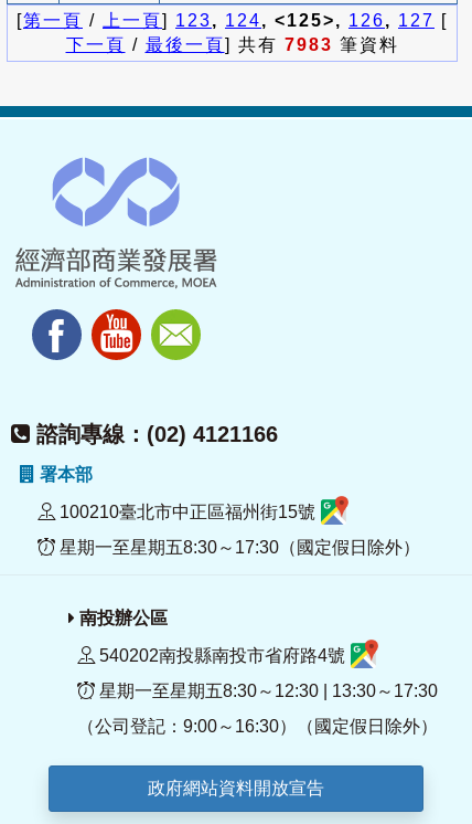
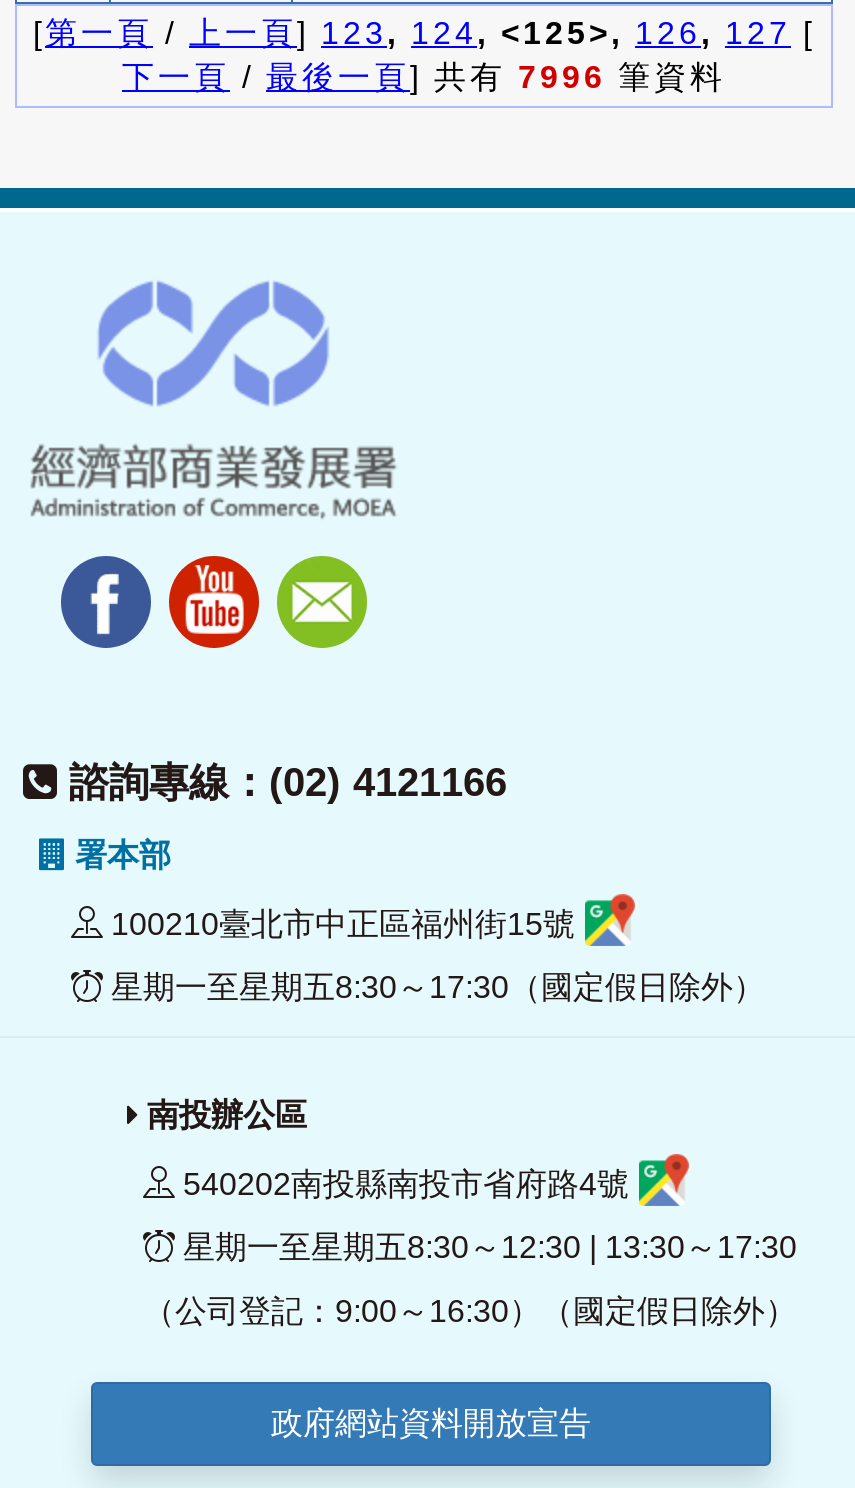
[66,35,399,54] 下一頁/最後一頁] 共有7983筆資料 -> [122,60,726,94] 下一頁/最後一頁] 共有7996筆資料

